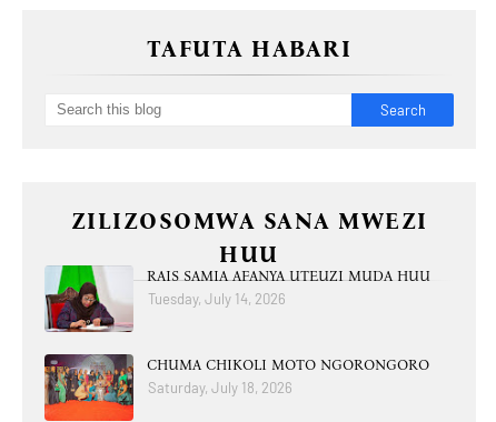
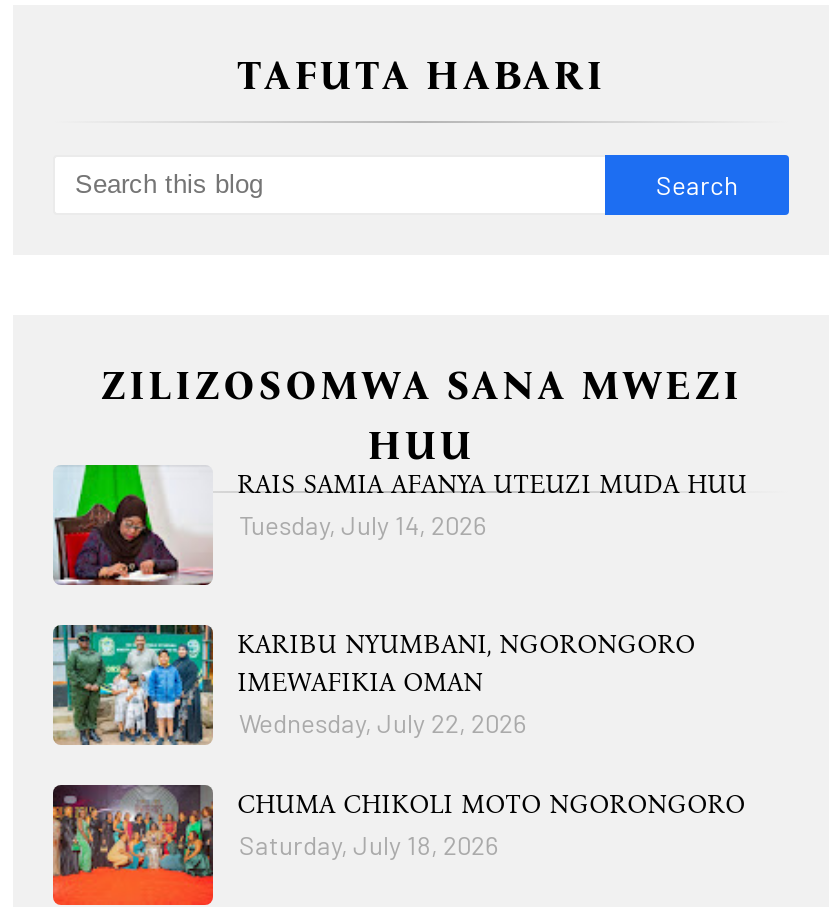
none -> [51,623,695,745] [image] | KARIBU NYUMBANI, NGORONGORO | IMEWAFIKIA OMAN | Wednesday, July 22, 2026

